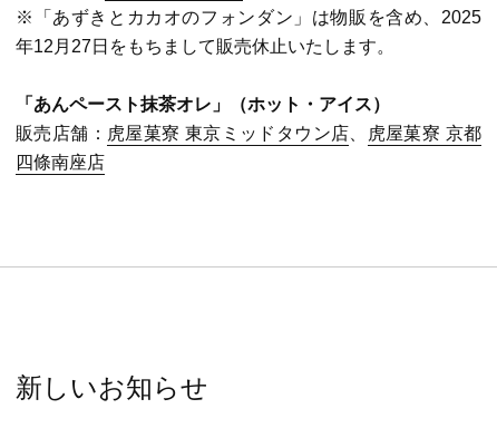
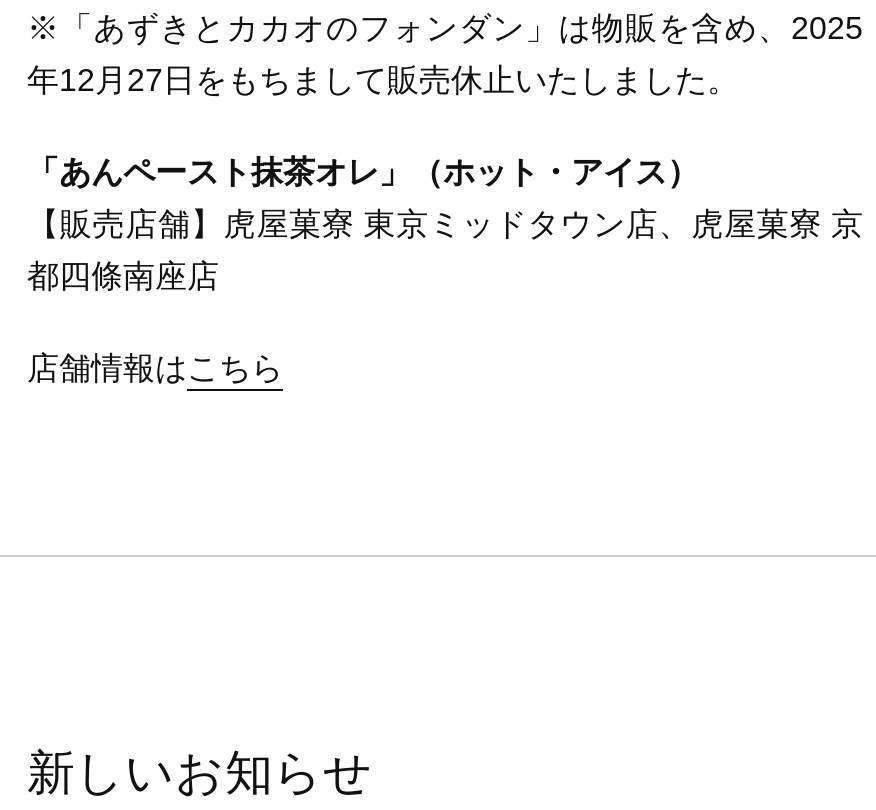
[16,37,394,56] 年12月27日をもちまして販売休止いたします。 -> [27,63,739,97] 年12月27日をもちまして販売休止いたしました。
[16,124,481,172] 販売店舗：虎屋菓寮 東京ミッドタウン店、虎屋菓寮 京都 | 四條南座店 -> [27,207,863,385] 【販売店舗】虎屋菓寮 東京ミッドタウン店、虎屋菓寮 京 | 都四條南座店 | 店舗情報はこちら

